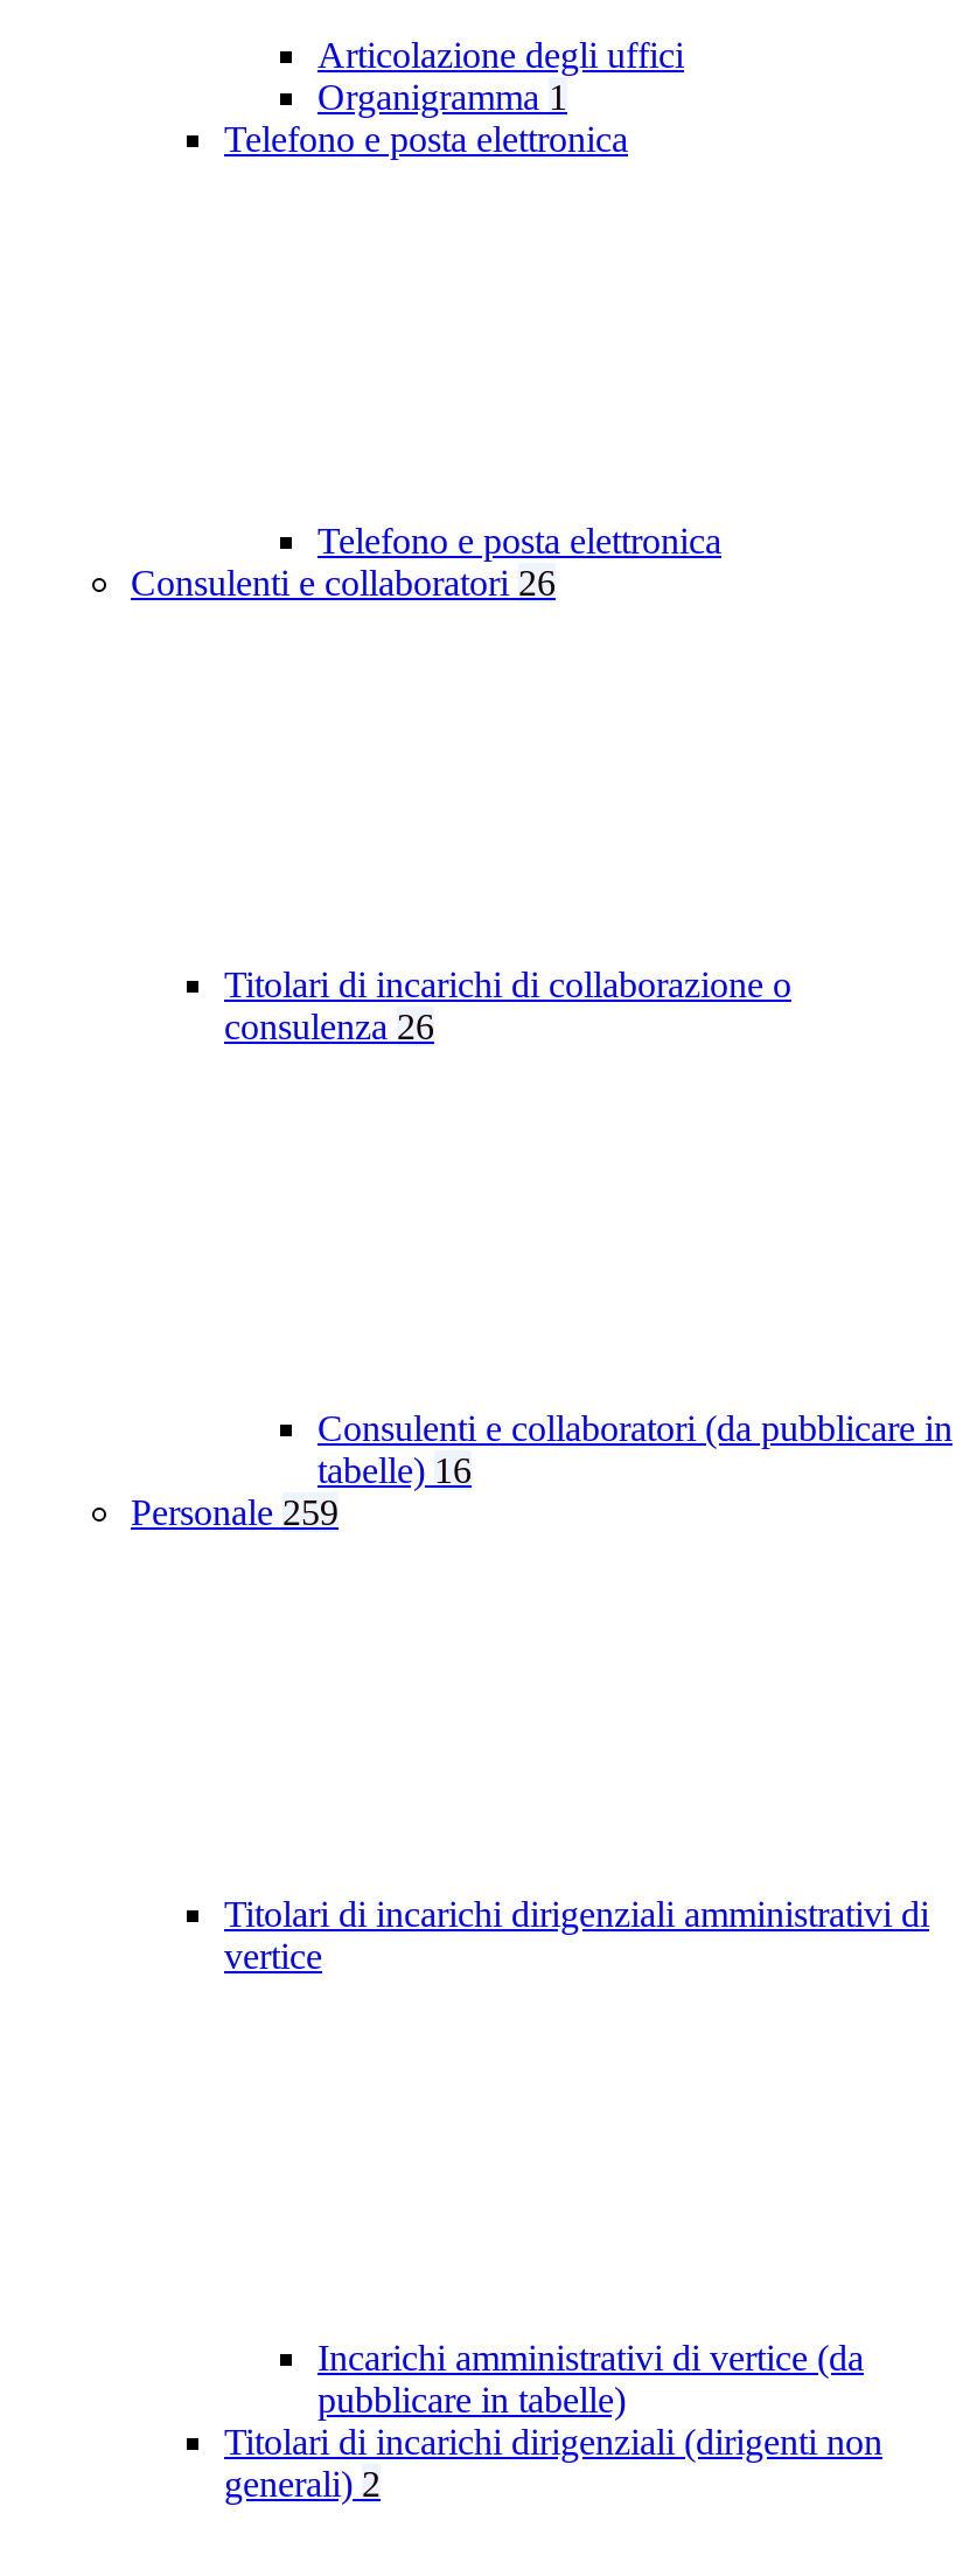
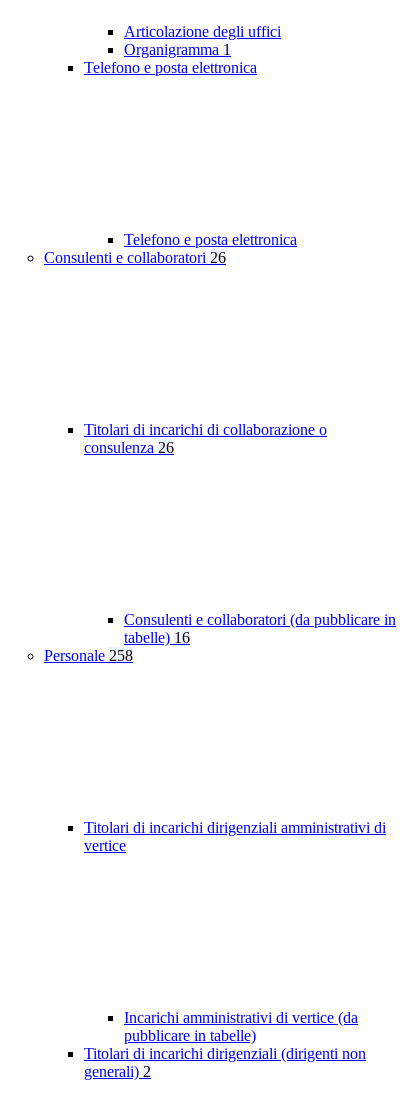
[131,1493,339,1533] Personale 259 -> [44,647,133,664] Personale 258

